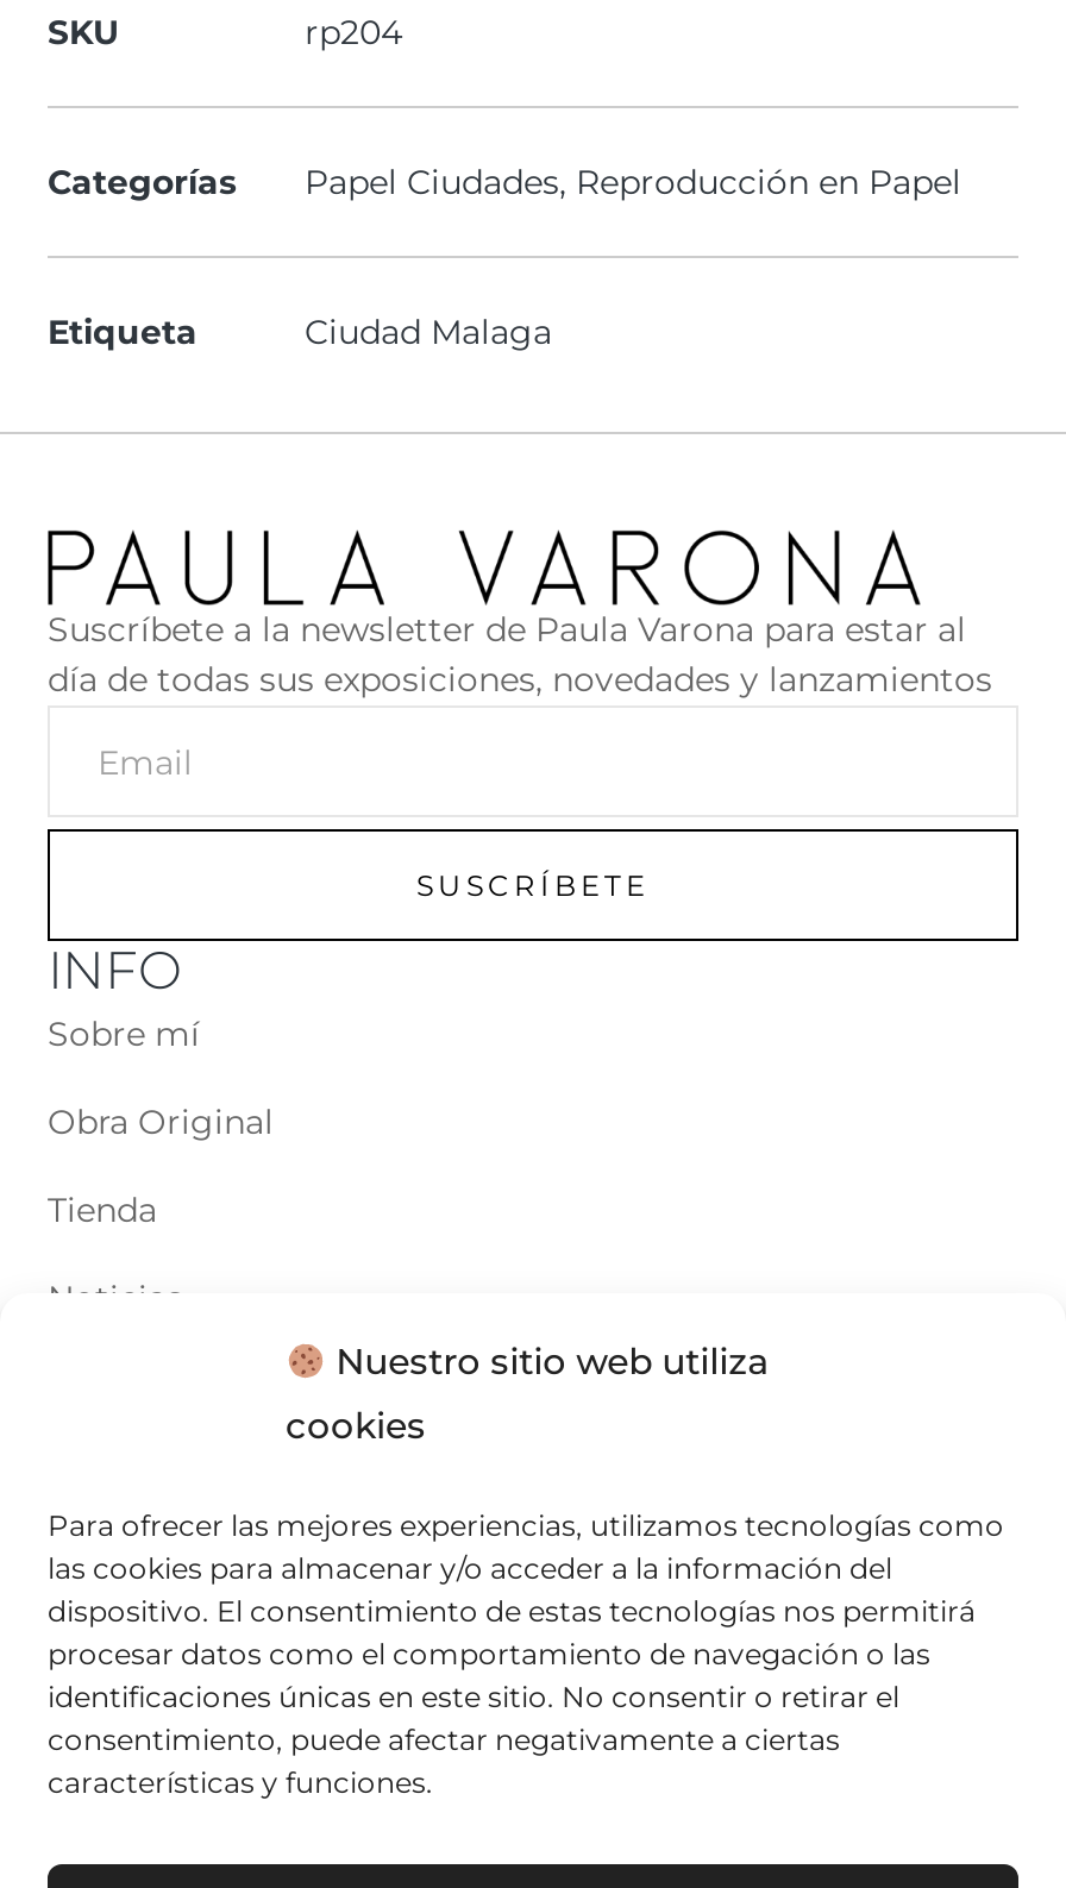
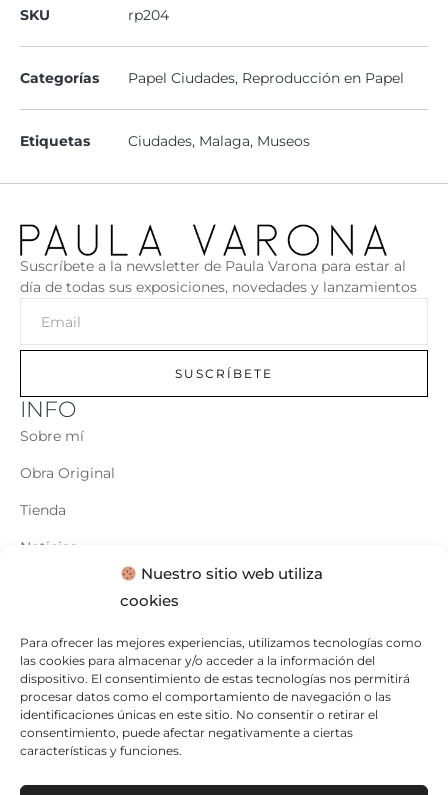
[48,310,552,353] Etiqueta | Ciudad Malaga -> [20,132,310,150] Etiquetas | Ciudades, Malaga, Museos

